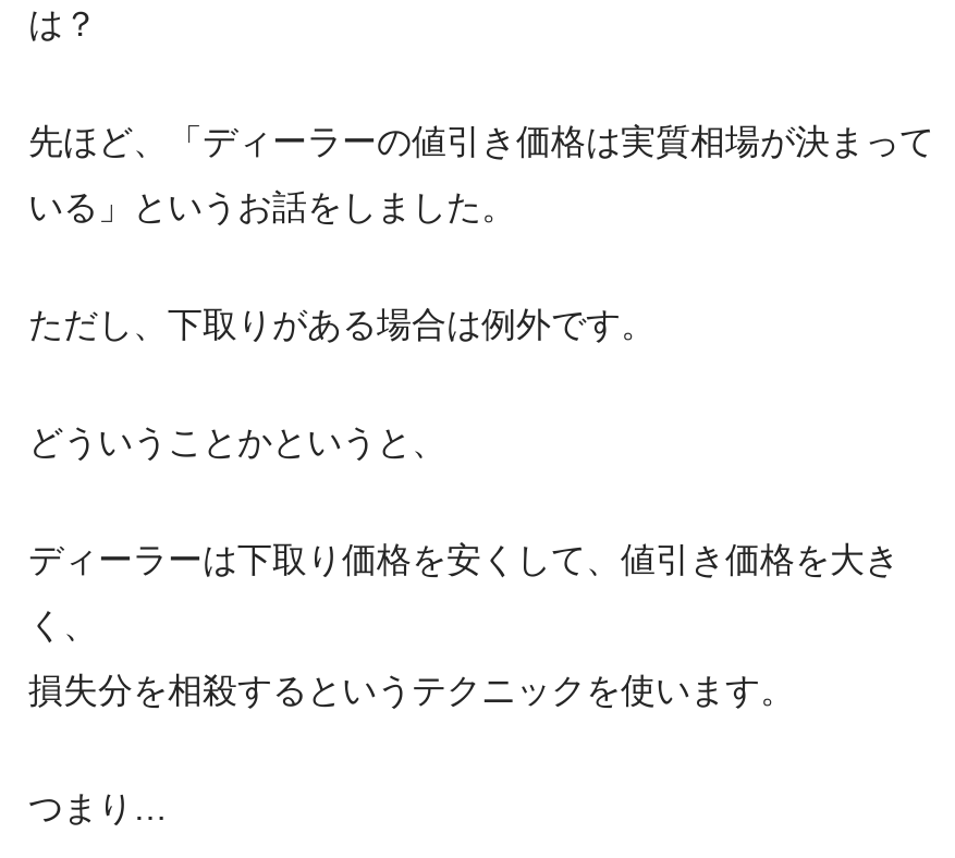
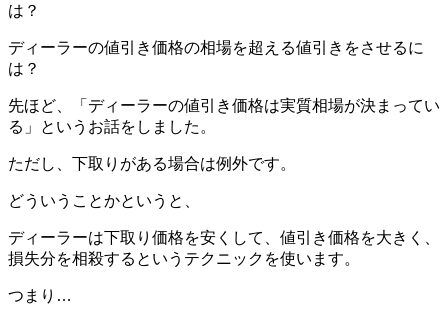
[28,123,934,160] 先ほど、「ディーラーの値引き価格は実質相場が決まって -> [8,39,424,77] ディーラーの値引き価格の相場を超える値引きをさせるに | は？
[28,188,516,225] いる」というお話をしました。 -> [8,97,440,135] 先ほど、「ディーラーの値引き価格は実質相場が決まってい | る」というお話をしました。

